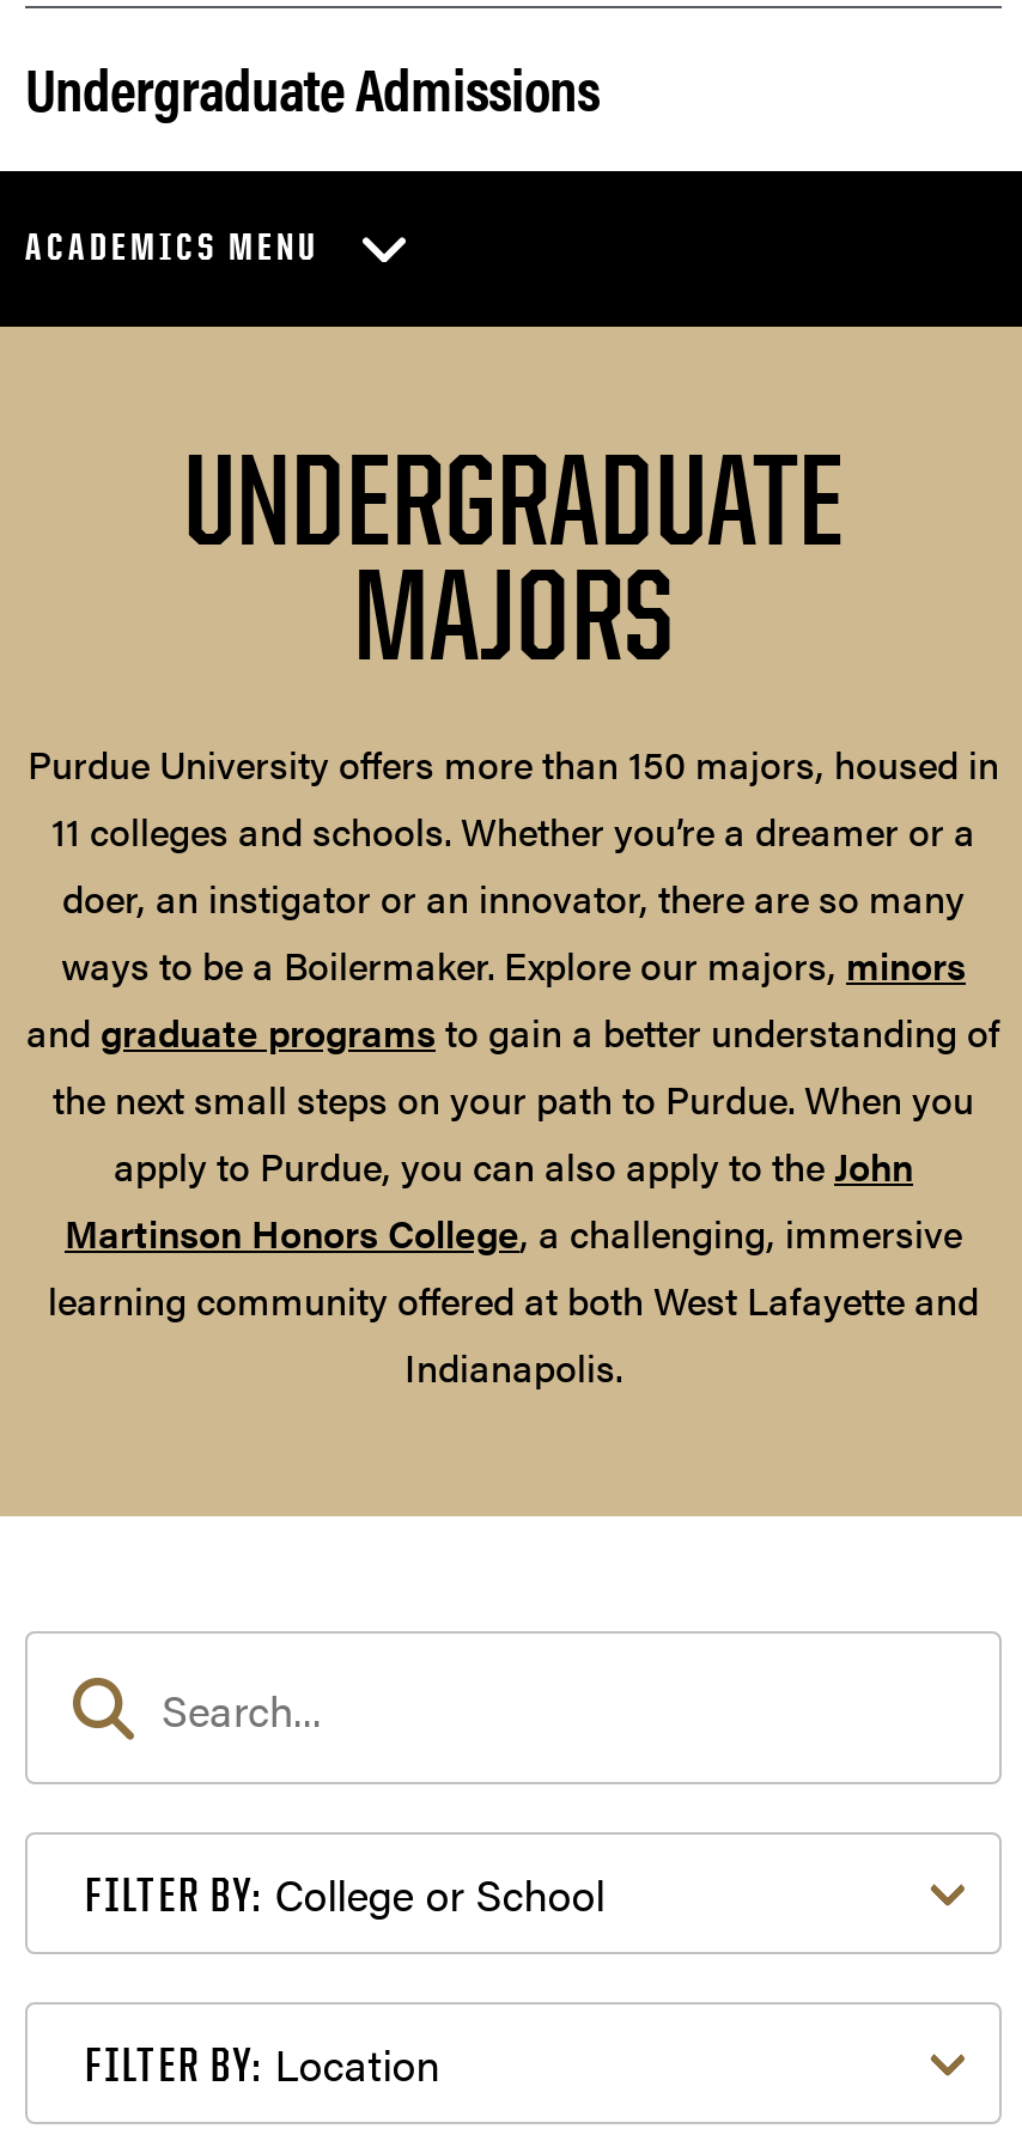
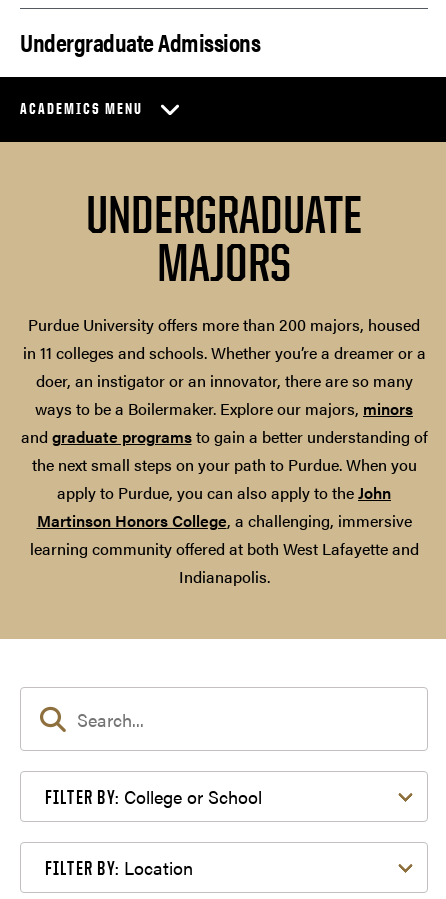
[28,736,999,859] Purdue University offers more than 150 majors, housed in | 11 colleges and schools. Whether you’re a dreamer or a -> [22,313,425,364] Purdue University offers more than 200 majors, housed | in 11 colleges and schools. Whether you’re a dreamer or a

